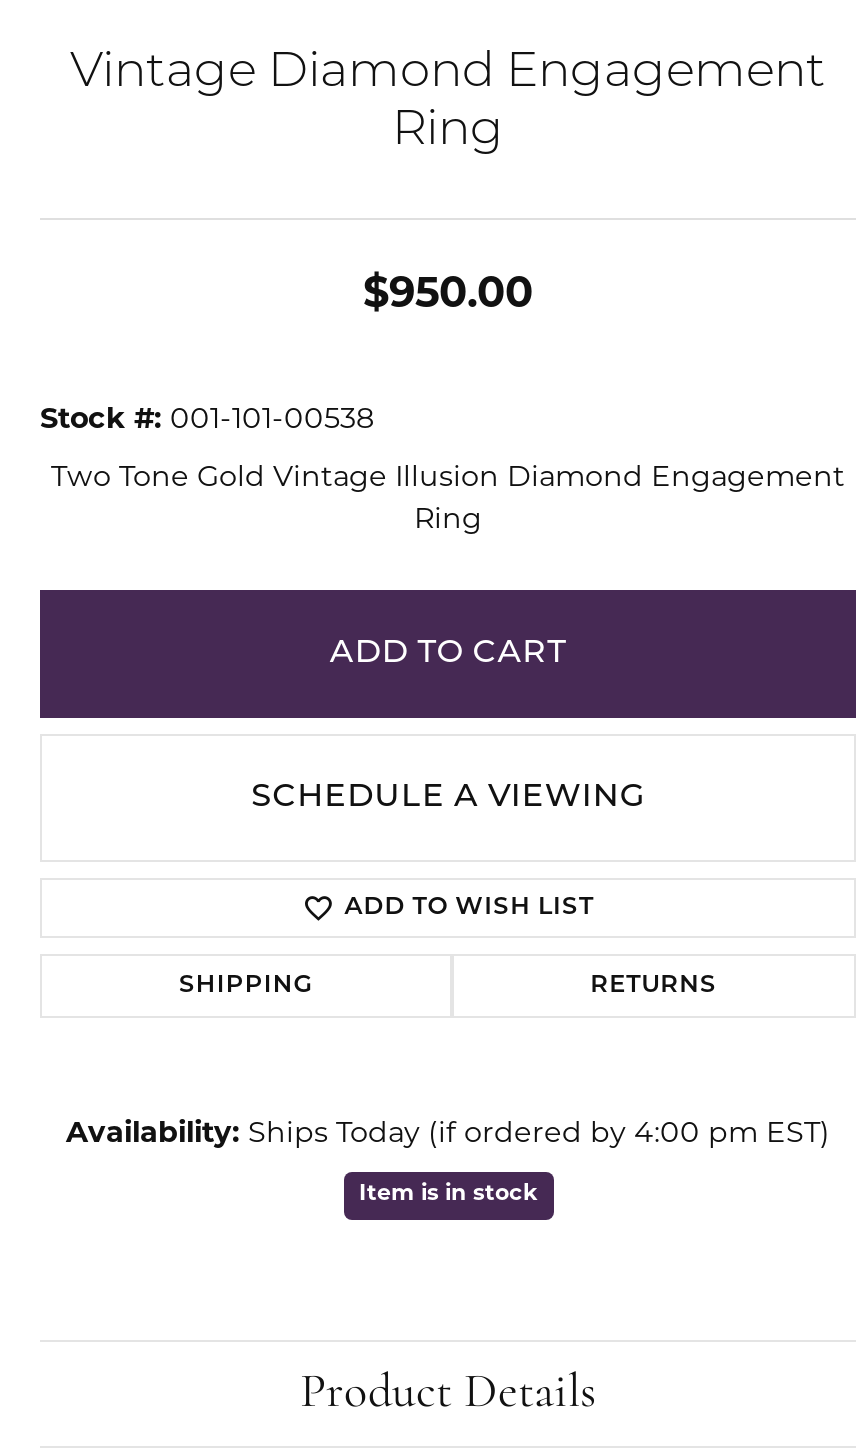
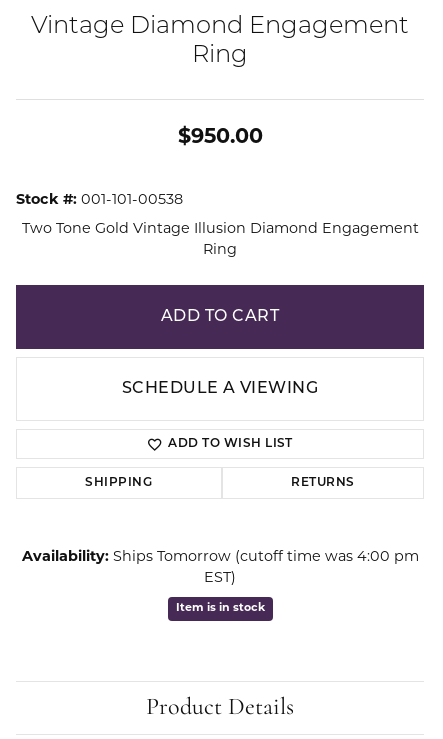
[66,1120,830,1150] Availability: Ships Today (if ordered by 4:00 pm EST) -> [21,550,418,586] Availability: Ships Tomorrow (cutoff time was 4:00 pm | EST)

